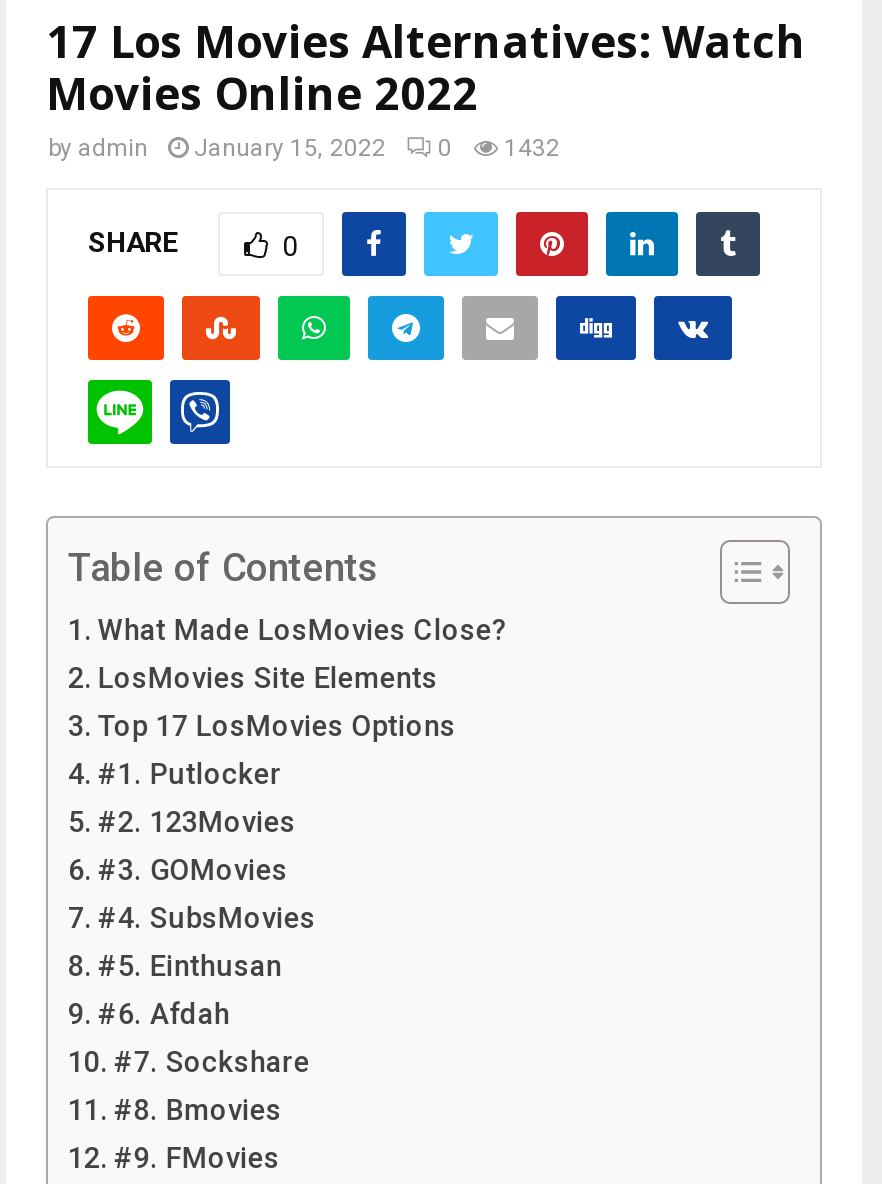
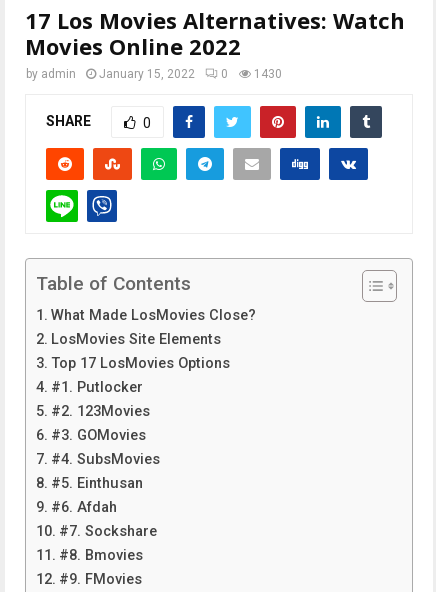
[48,134,560,162] by admin January 15, 2022 0 1432 -> [26,67,282,81] by admin January 15, 2022 0 1430

